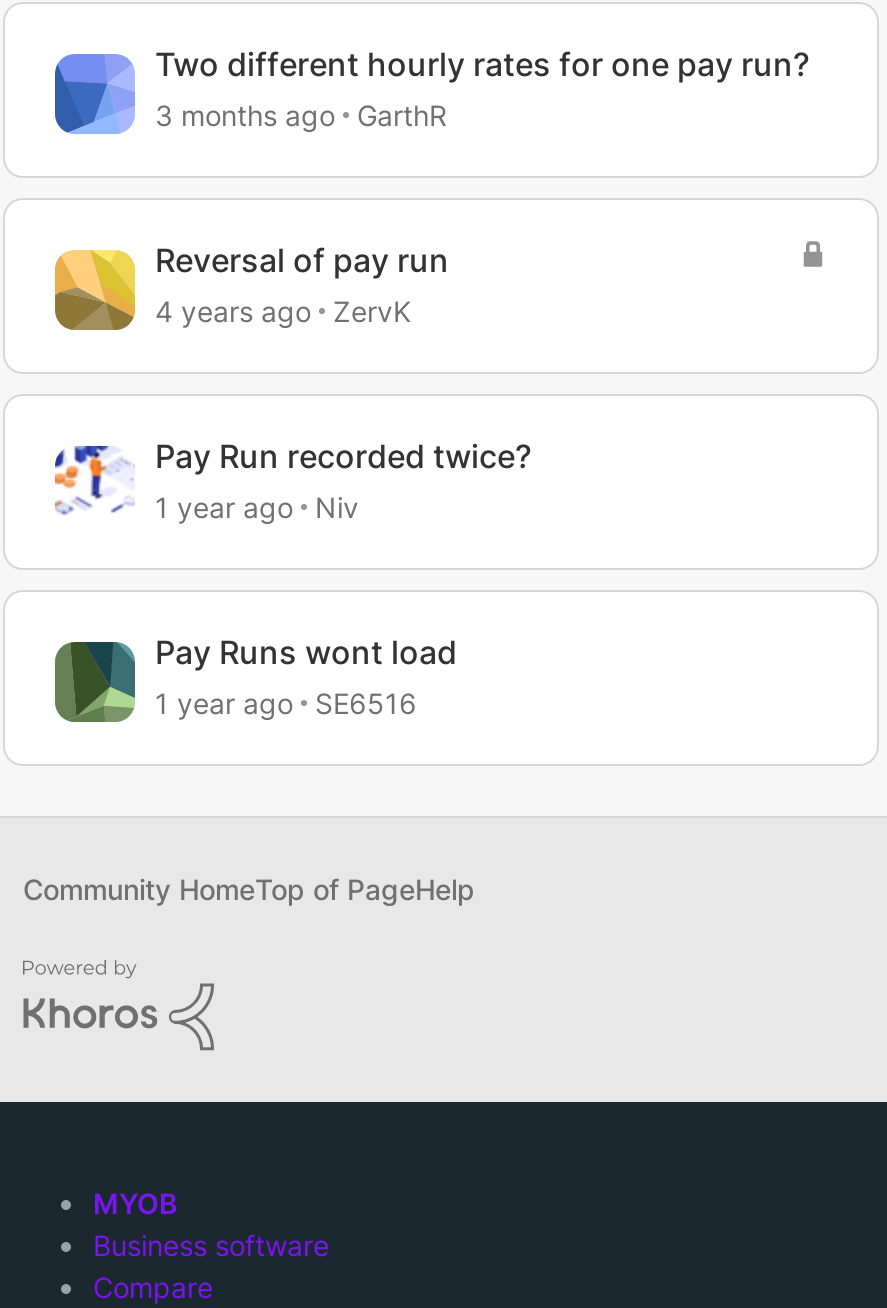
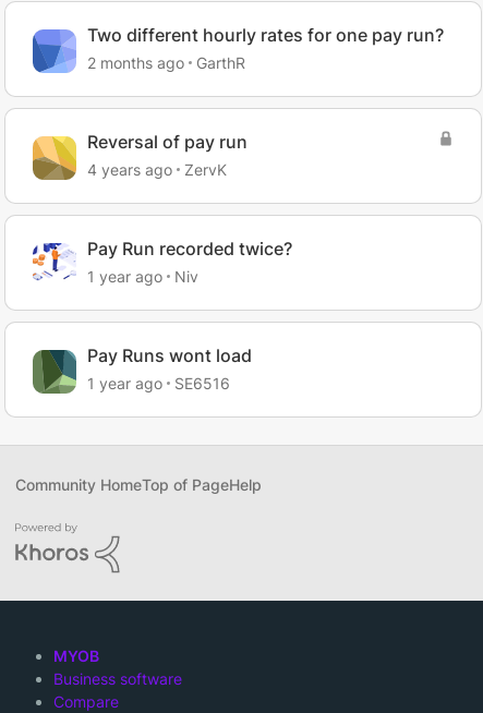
[155,98,447,132] 3 months ago GarthR -> [87,53,245,72] 2 months ago GarthR

